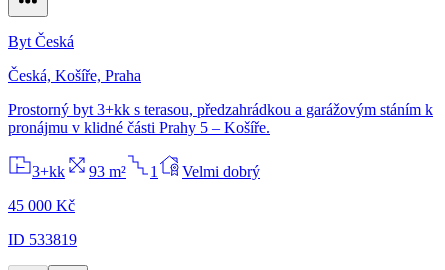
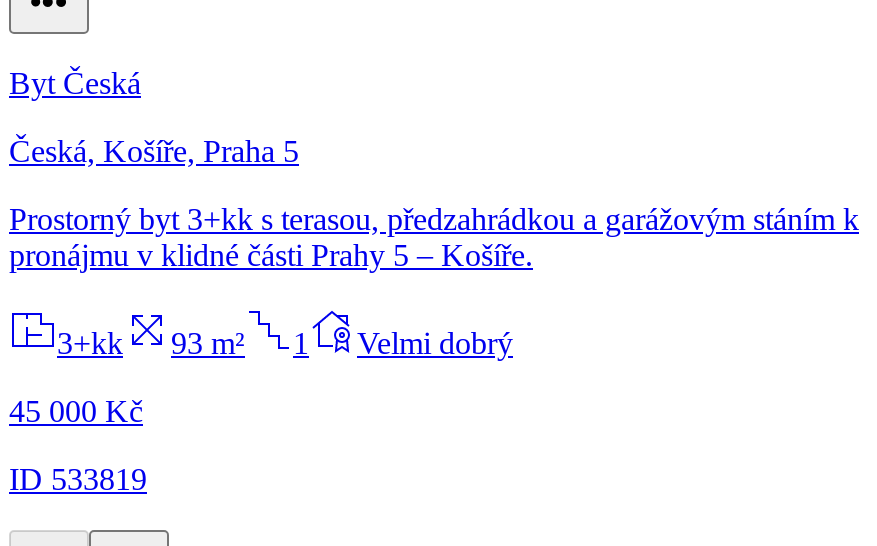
[8,67,141,84] Česká, Košíře, Praha -> [9,134,299,168] Česká, Košíře, Praha 5

